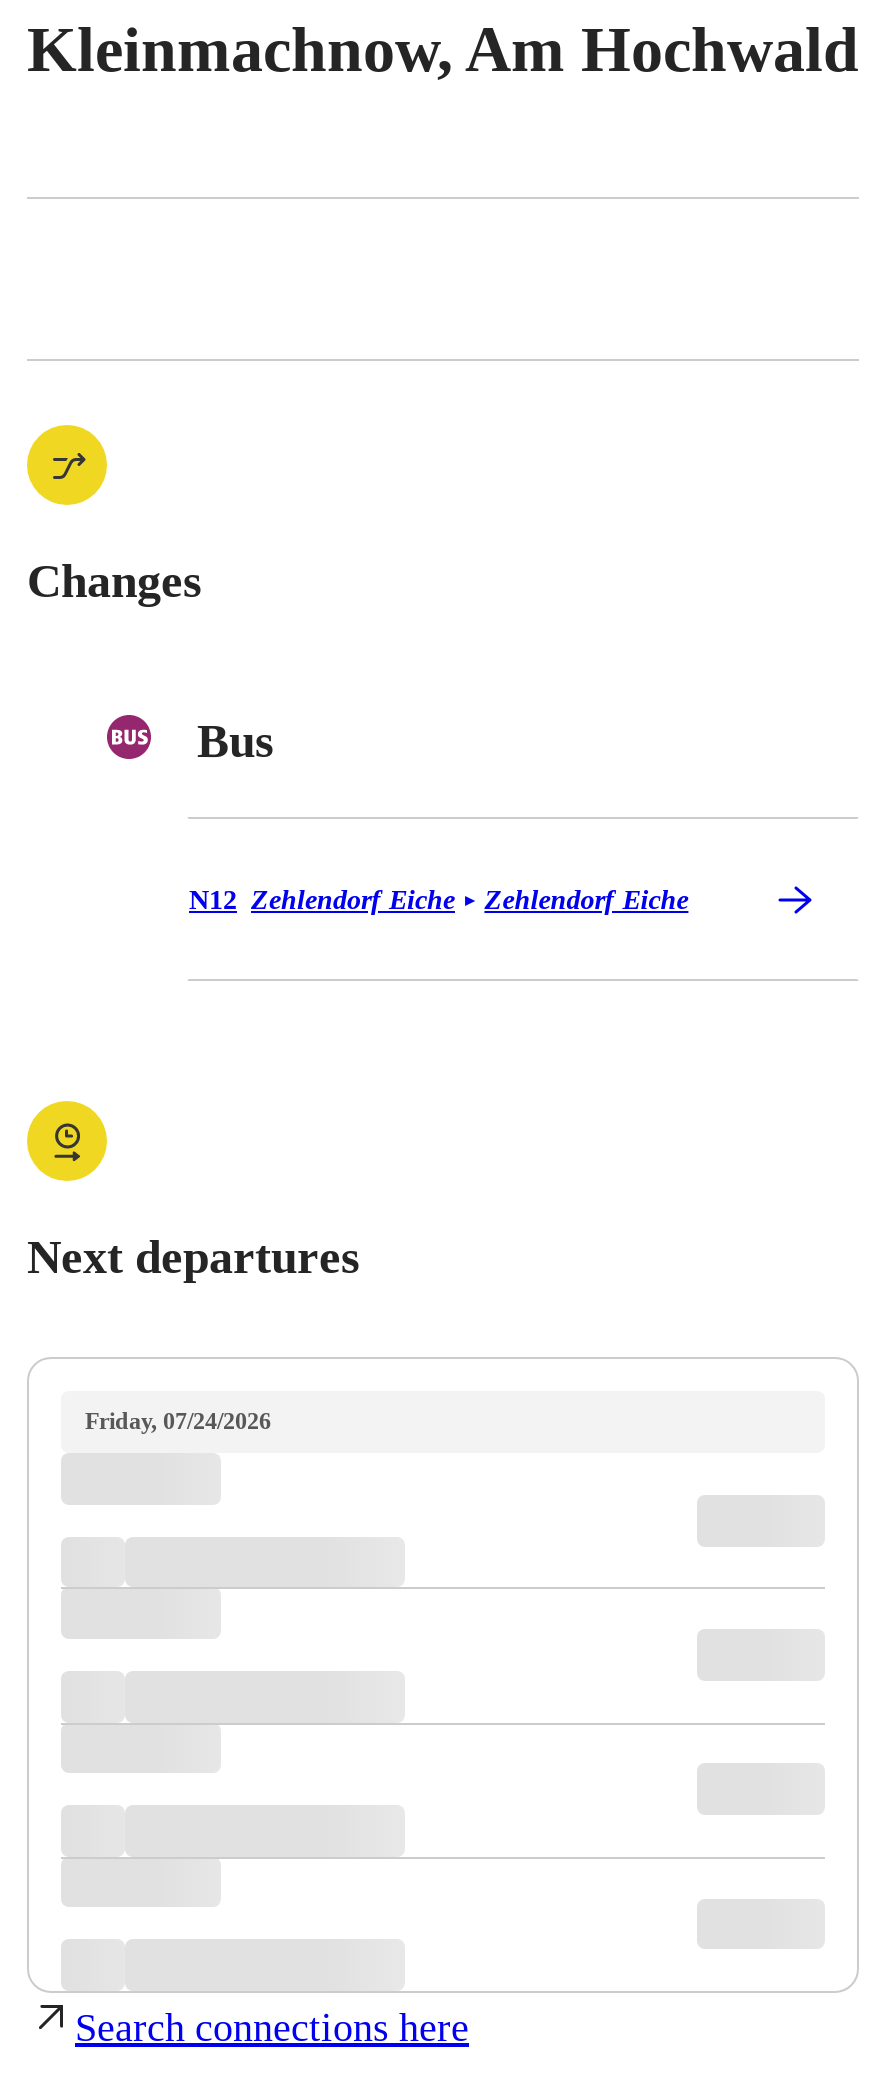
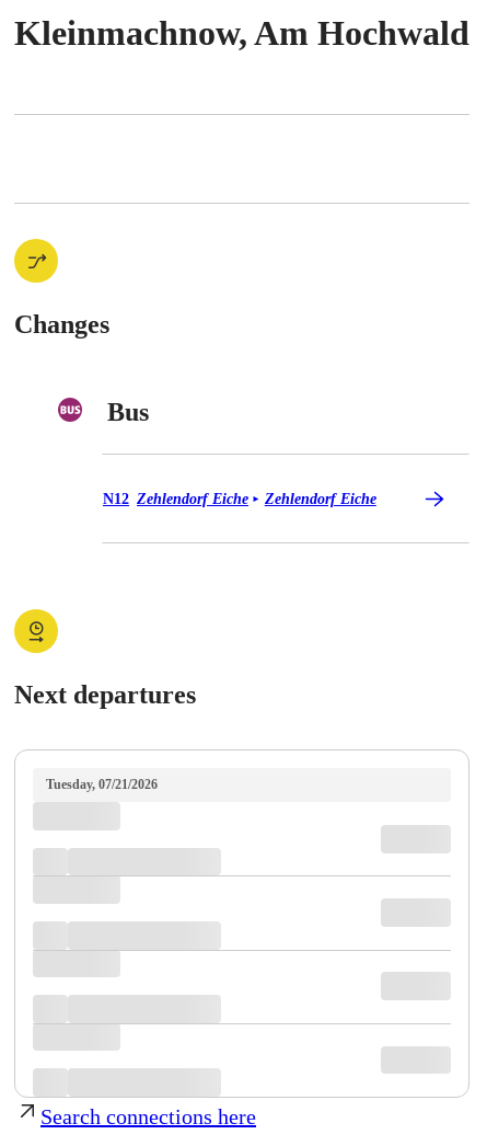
[85,1407,271,1435] Friday, 07/24/2026 -> [46,777,158,792] Tuesday, 07/21/2026

